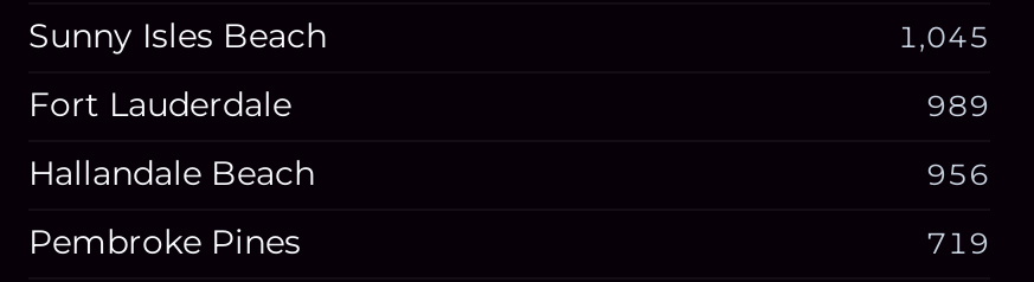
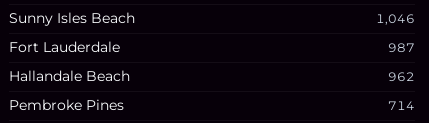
[898,19,990,55] 1,045 -> [376,11,415,26] 1,046
[926,88,990,123] 989 -> [388,40,415,55] 987
[926,156,990,192] 956 -> [388,69,415,84] 962
[926,225,990,261] 719 -> [388,98,415,113] 714

